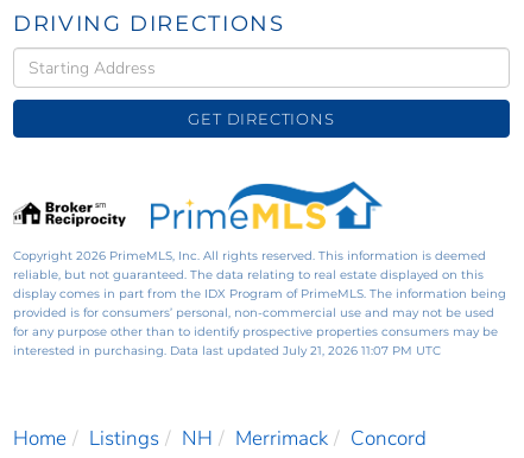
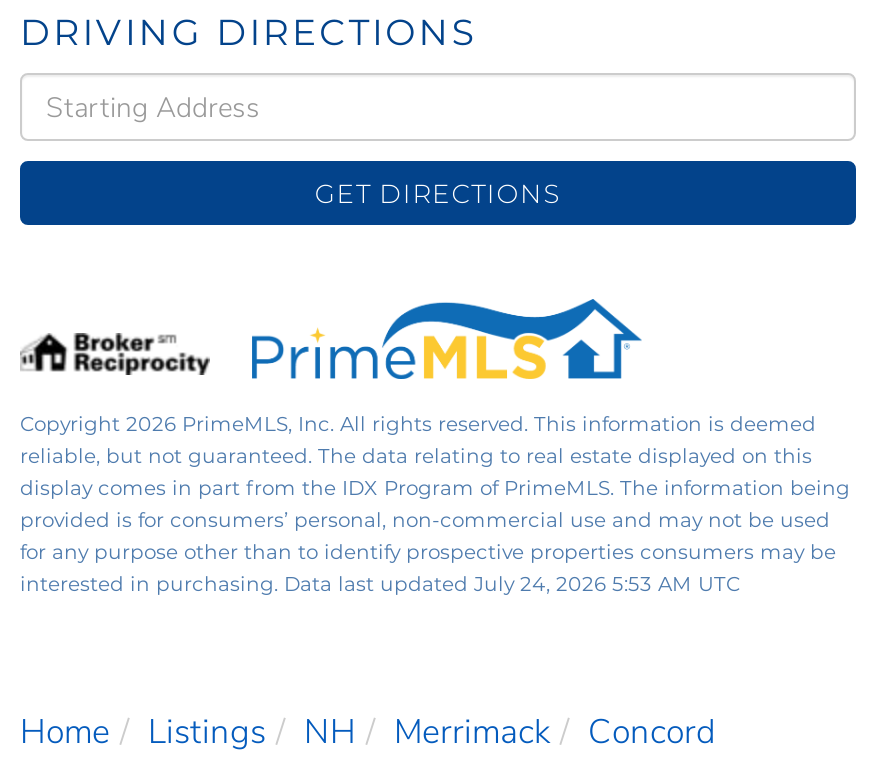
[13,343,441,359] interested in purchasing. Data last updated July 21, 2026 11:07 PM UTC -> [20,572,740,598] interested in purchasing. Data last updated July 24, 2026 5:53 AM UTC

